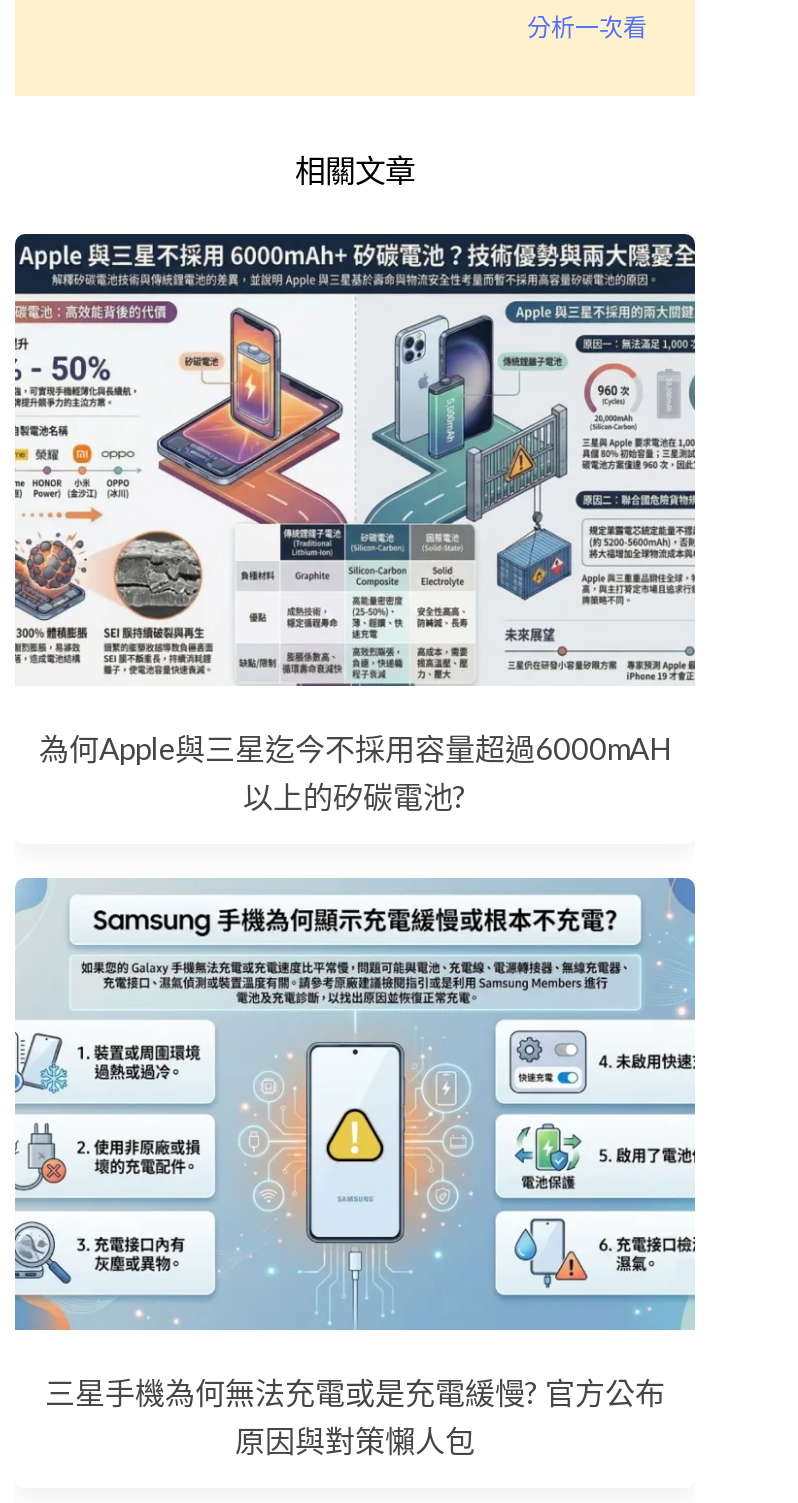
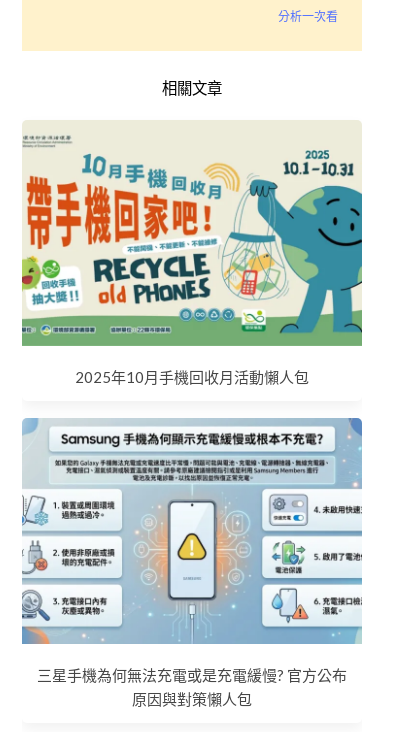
[13,232,697,814] [image] | 為何Apple與三星迄今不採用容量超過6000mAH | 以上的矽碳電池? -> [21,120,363,386] [image] | 2025年10月手機回收月活動懶人包

